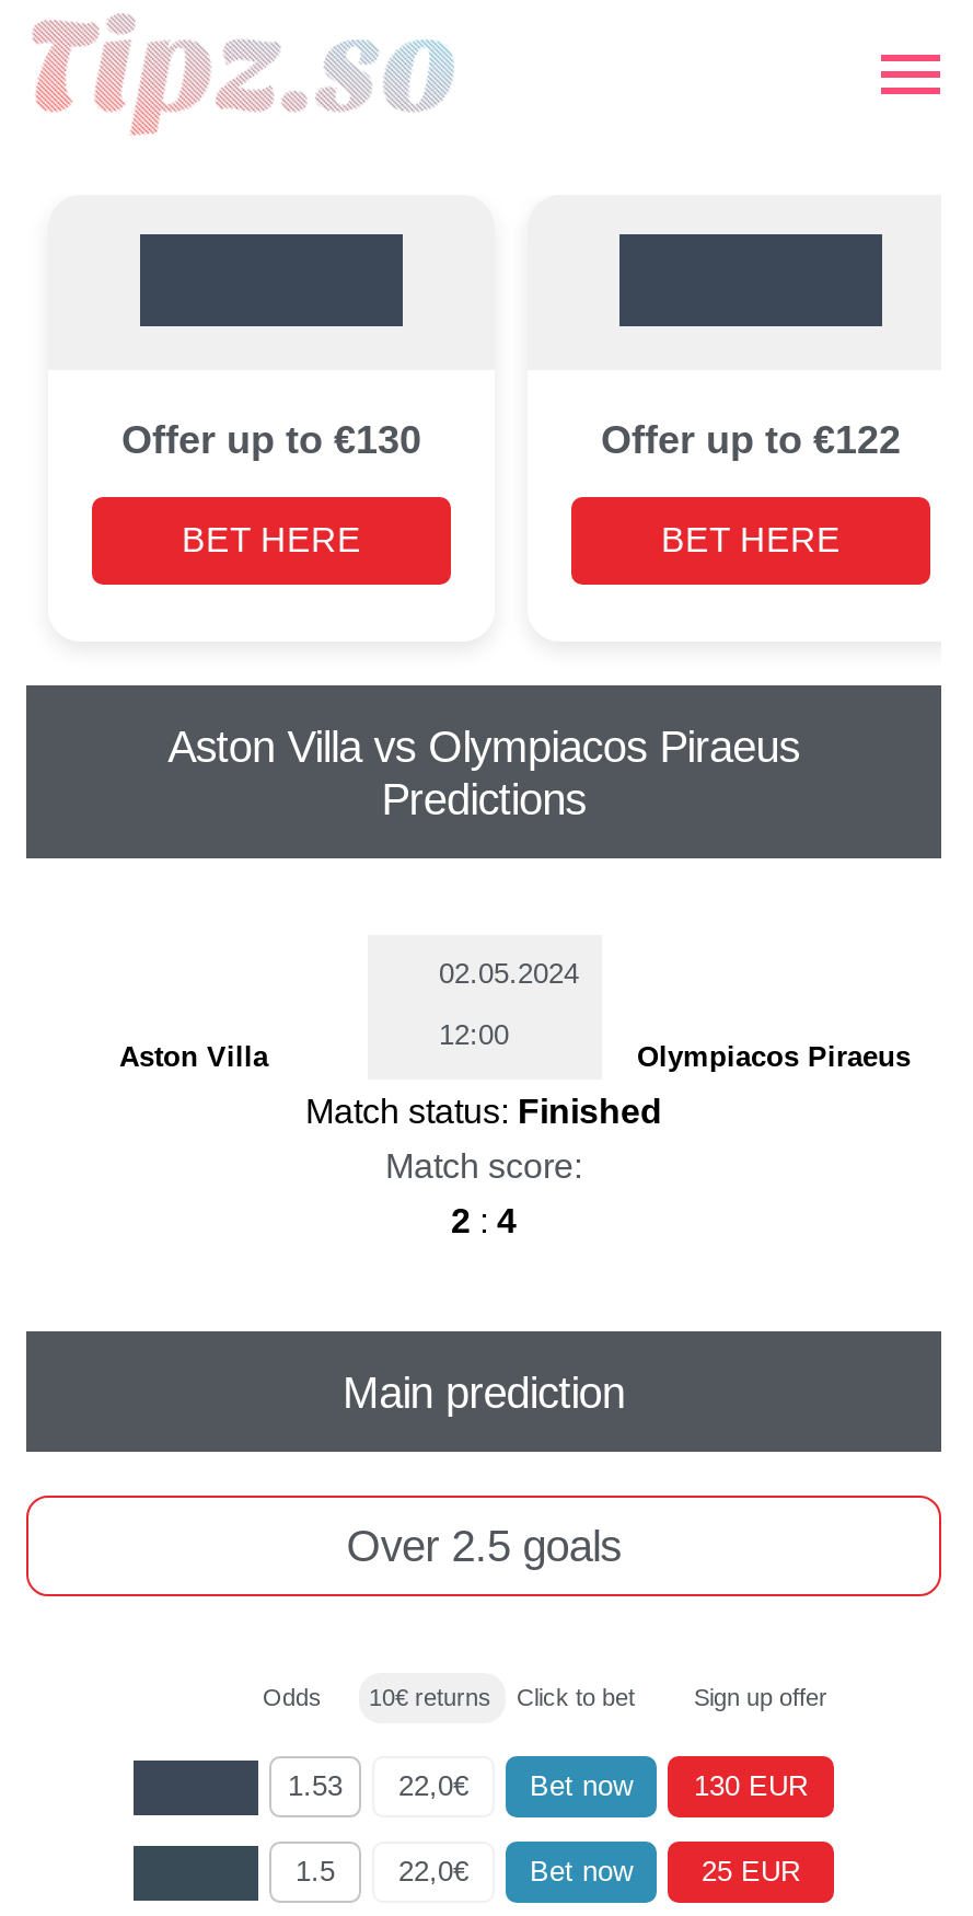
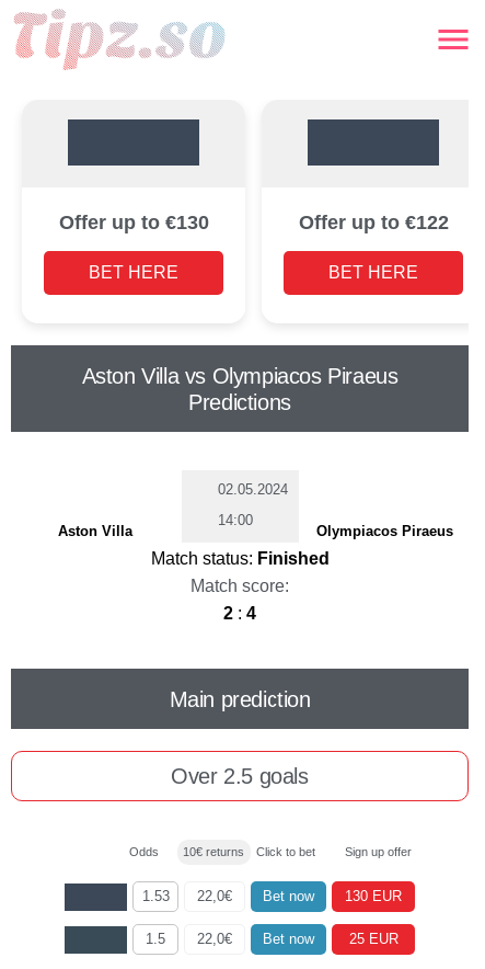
[439,1019,509,1052] 12:00 -> [217,512,252,529] 14:00

